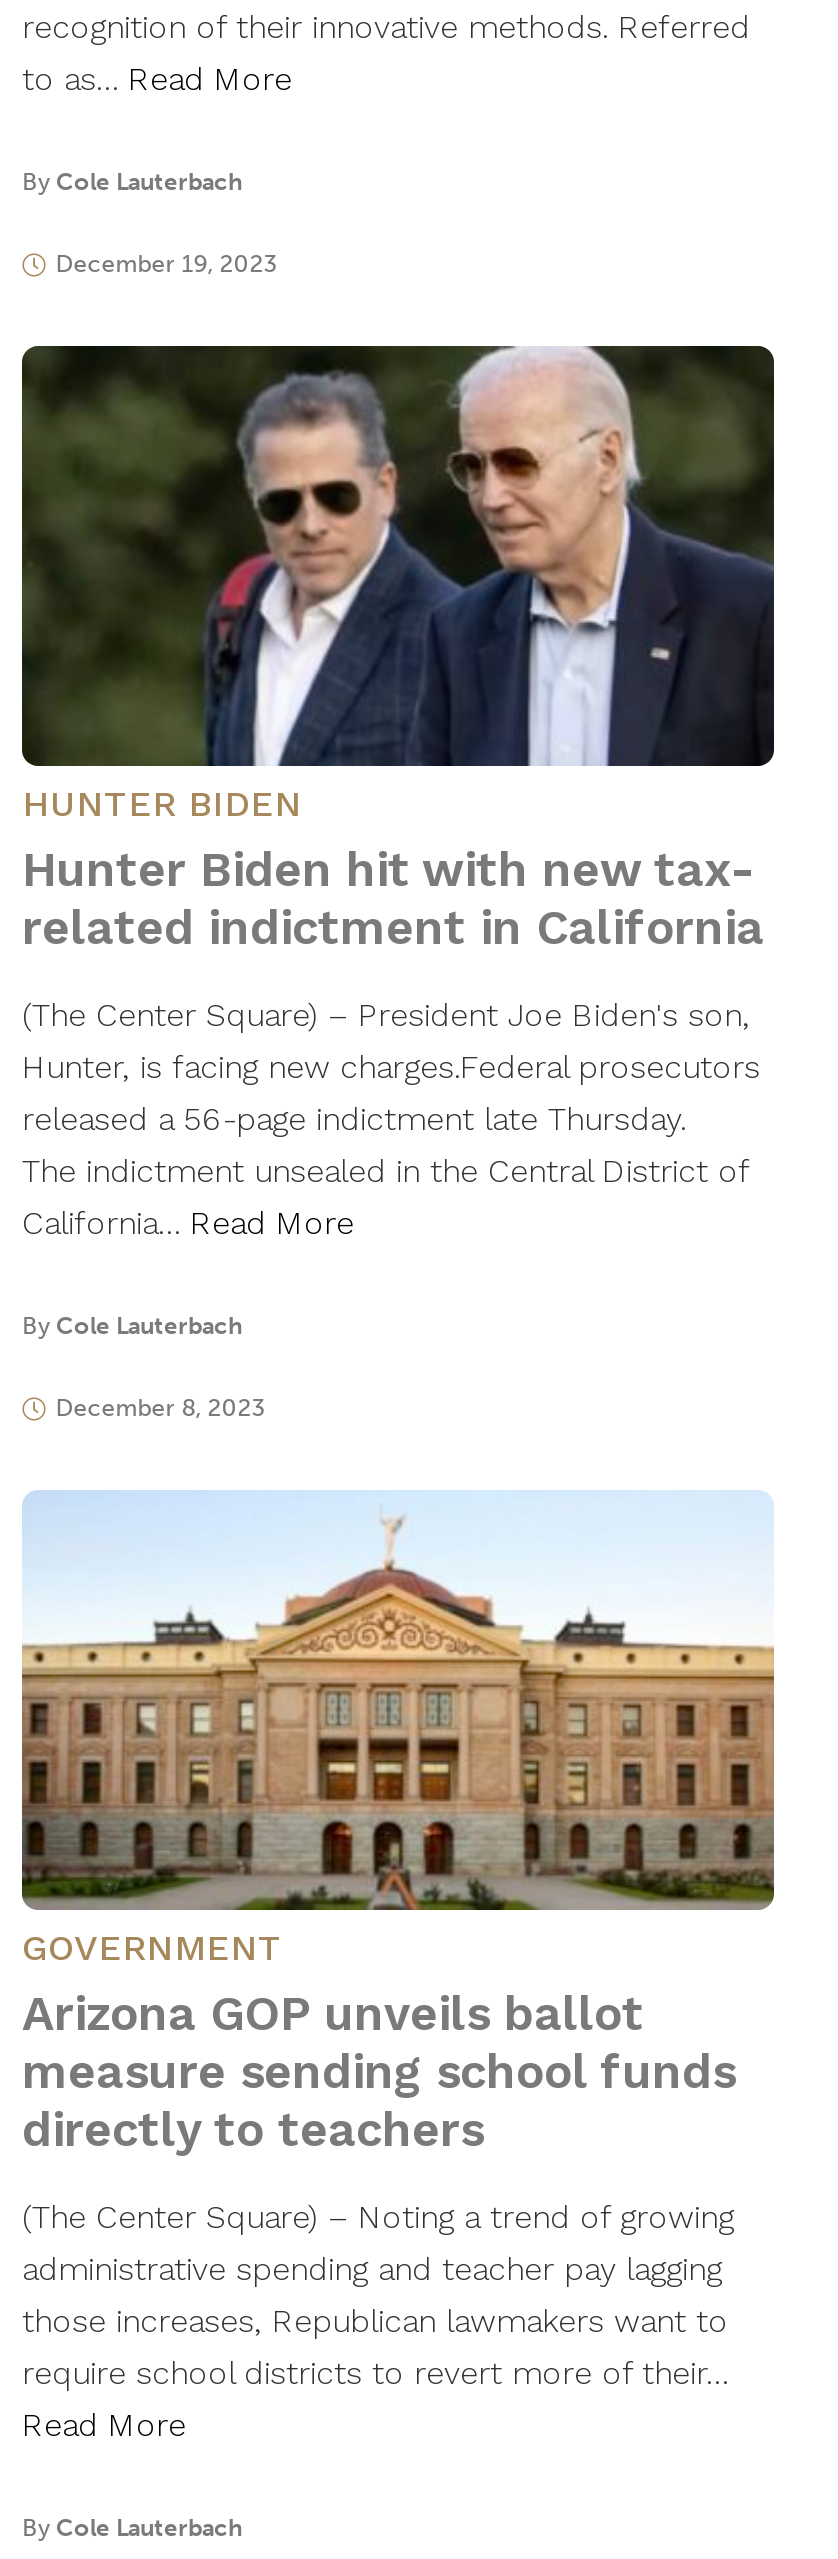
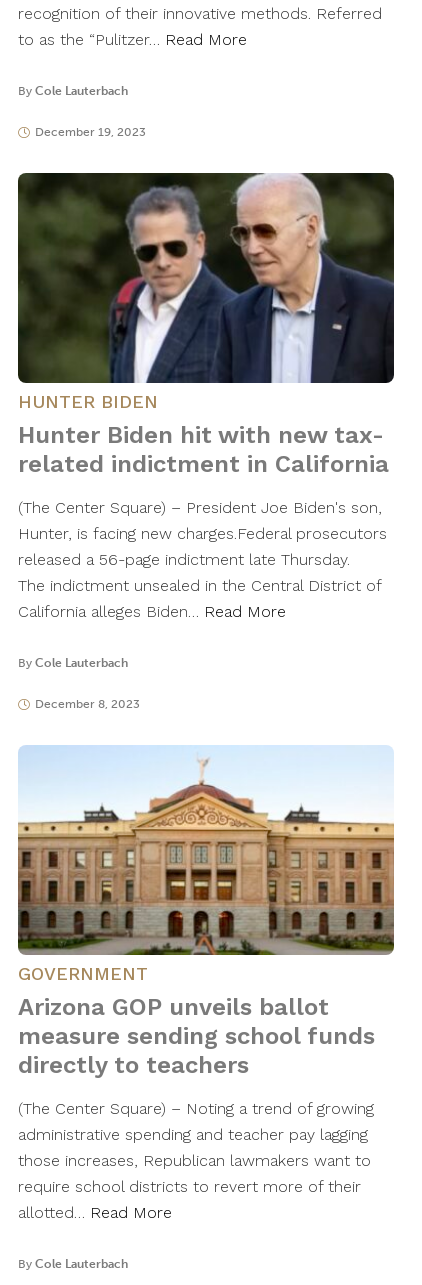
[22,60,292,98] to as… Read More -> [18,30,247,49] to as the “Pulitzer… Read More
[22,1204,354,1242] California… Read More -> [18,602,286,621] California alleges Biden… Read More
[22,2354,728,2444] require school districts to revert more of their… | Read More -> [18,1177,361,1222] require school districts to revert more of their | allotted… Read More

